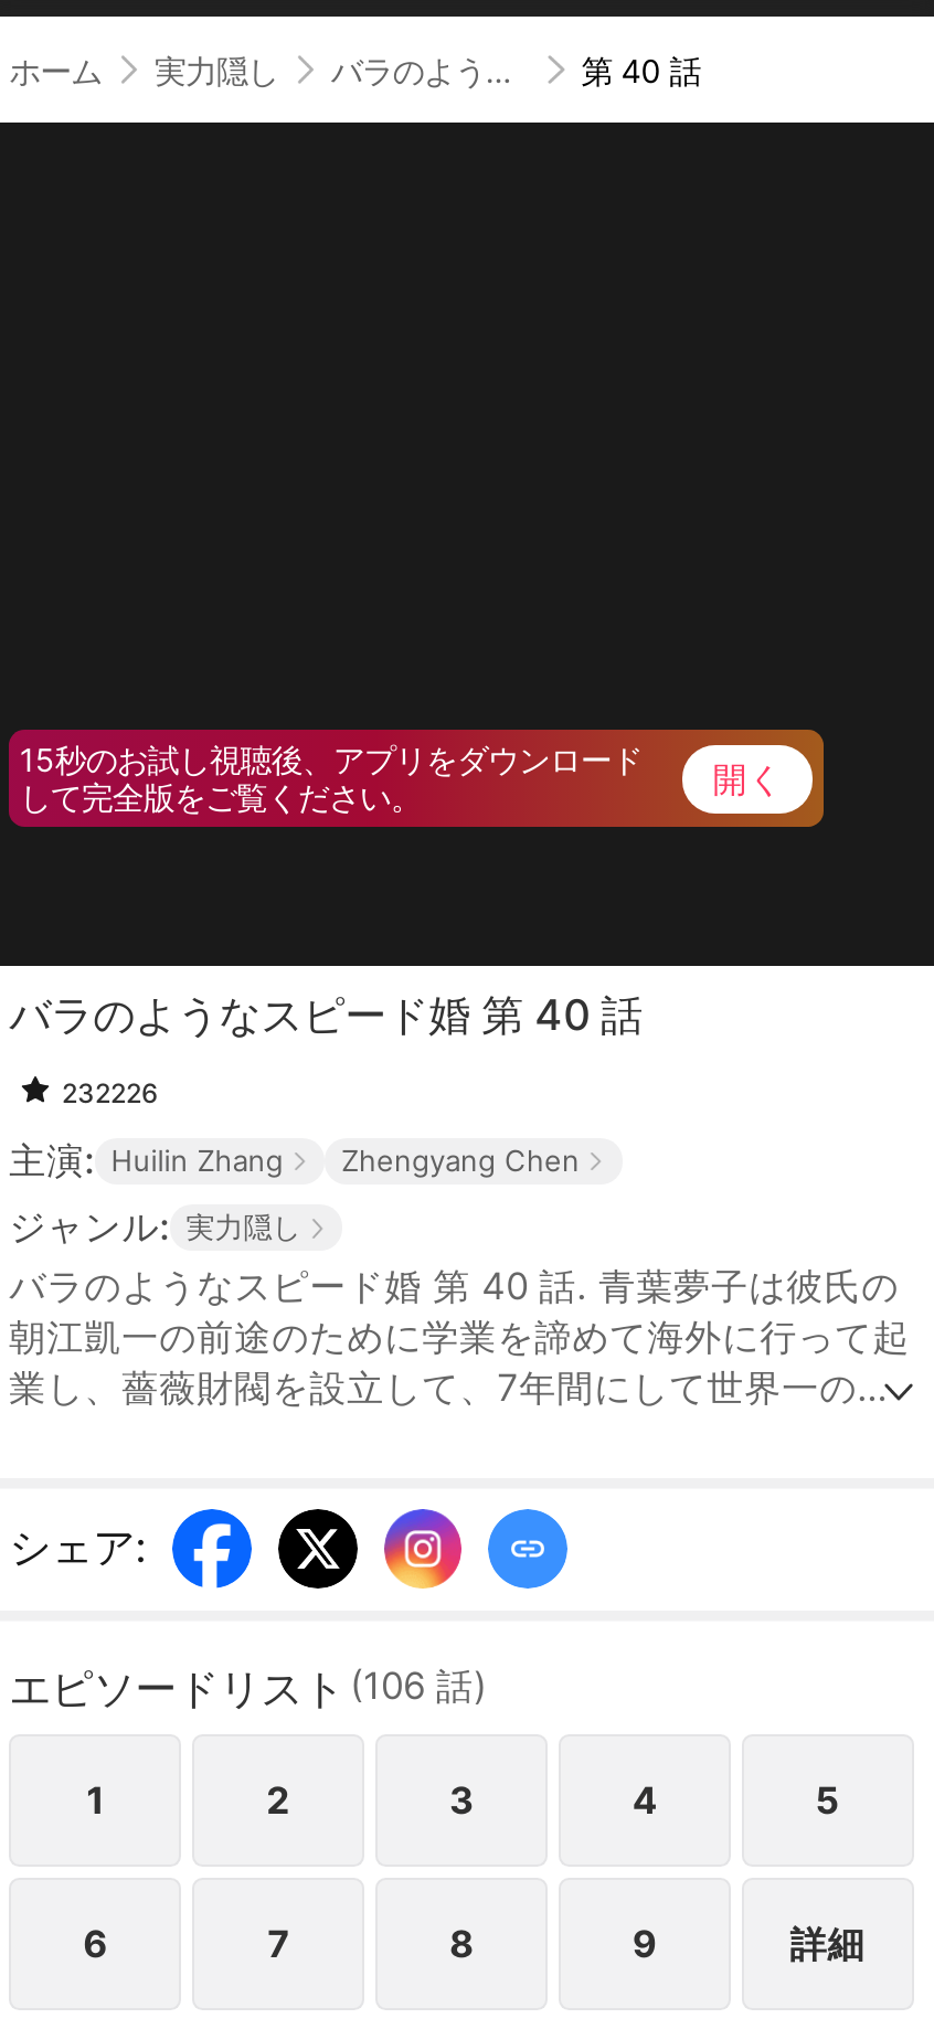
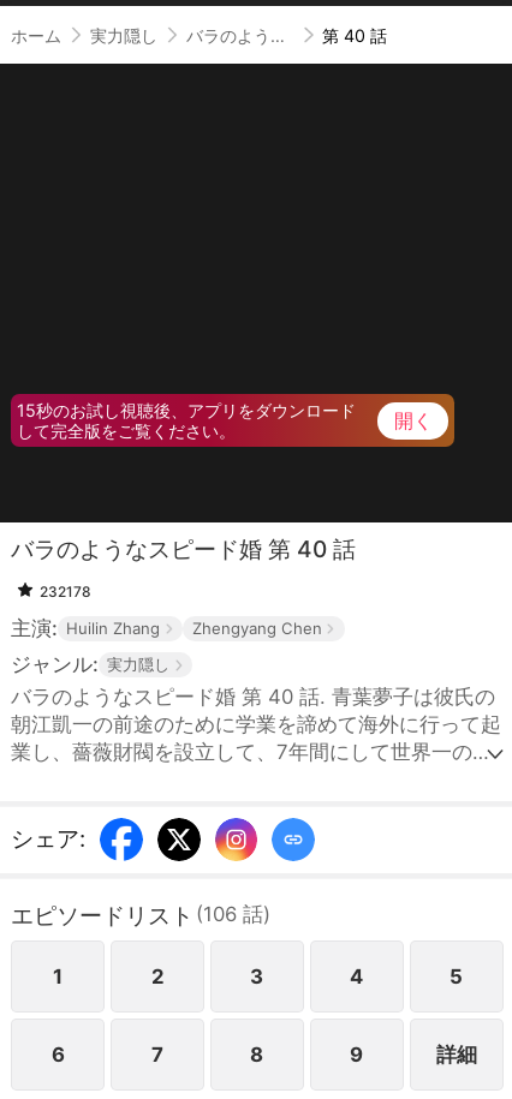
[62,1076,159,1109] 232226 -> [40,582,91,600] 232178

